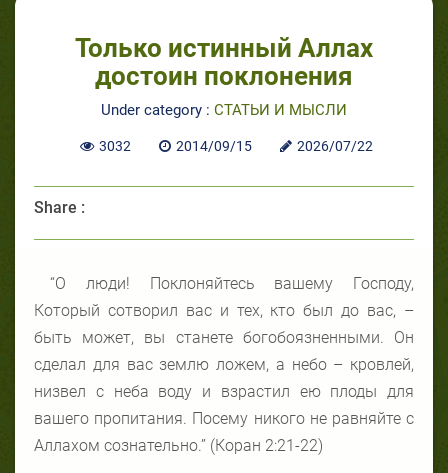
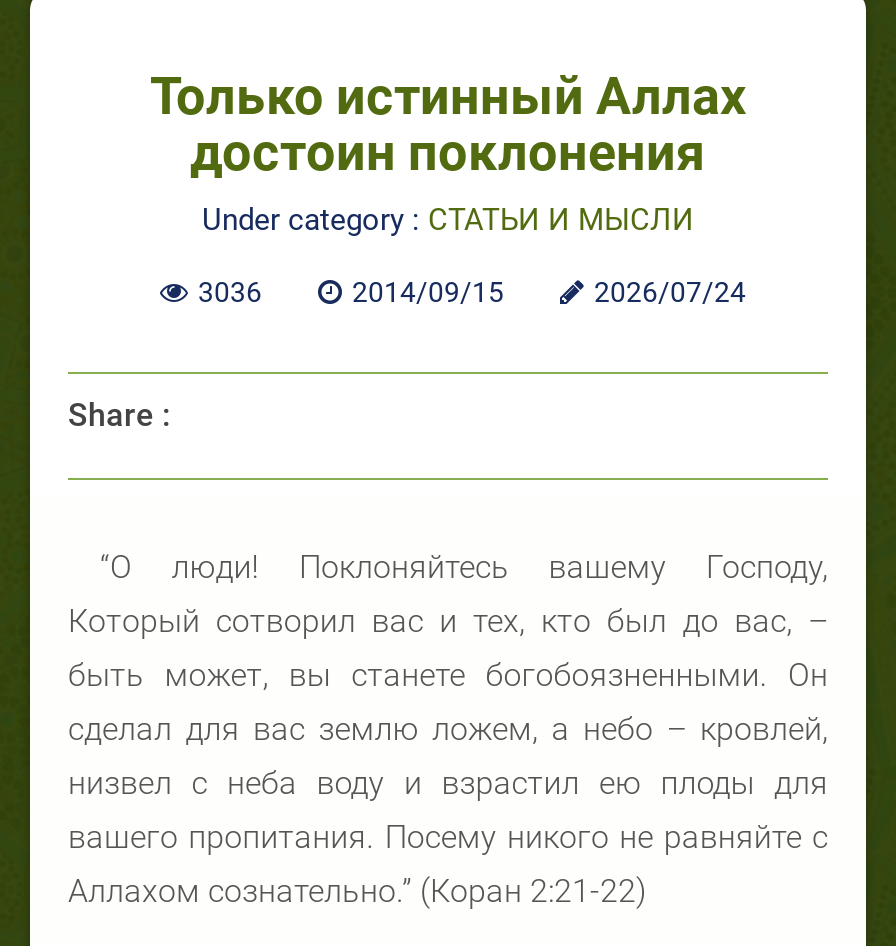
[99,138,131,154] 3032 -> [198,275,262,307] 3036
[297,138,373,154] 2026/07/22 -> [594,275,746,307] 2026/07/24

